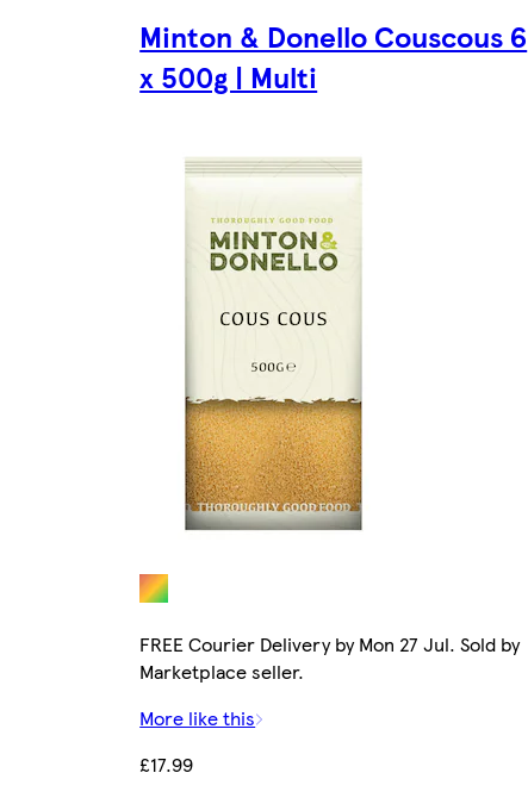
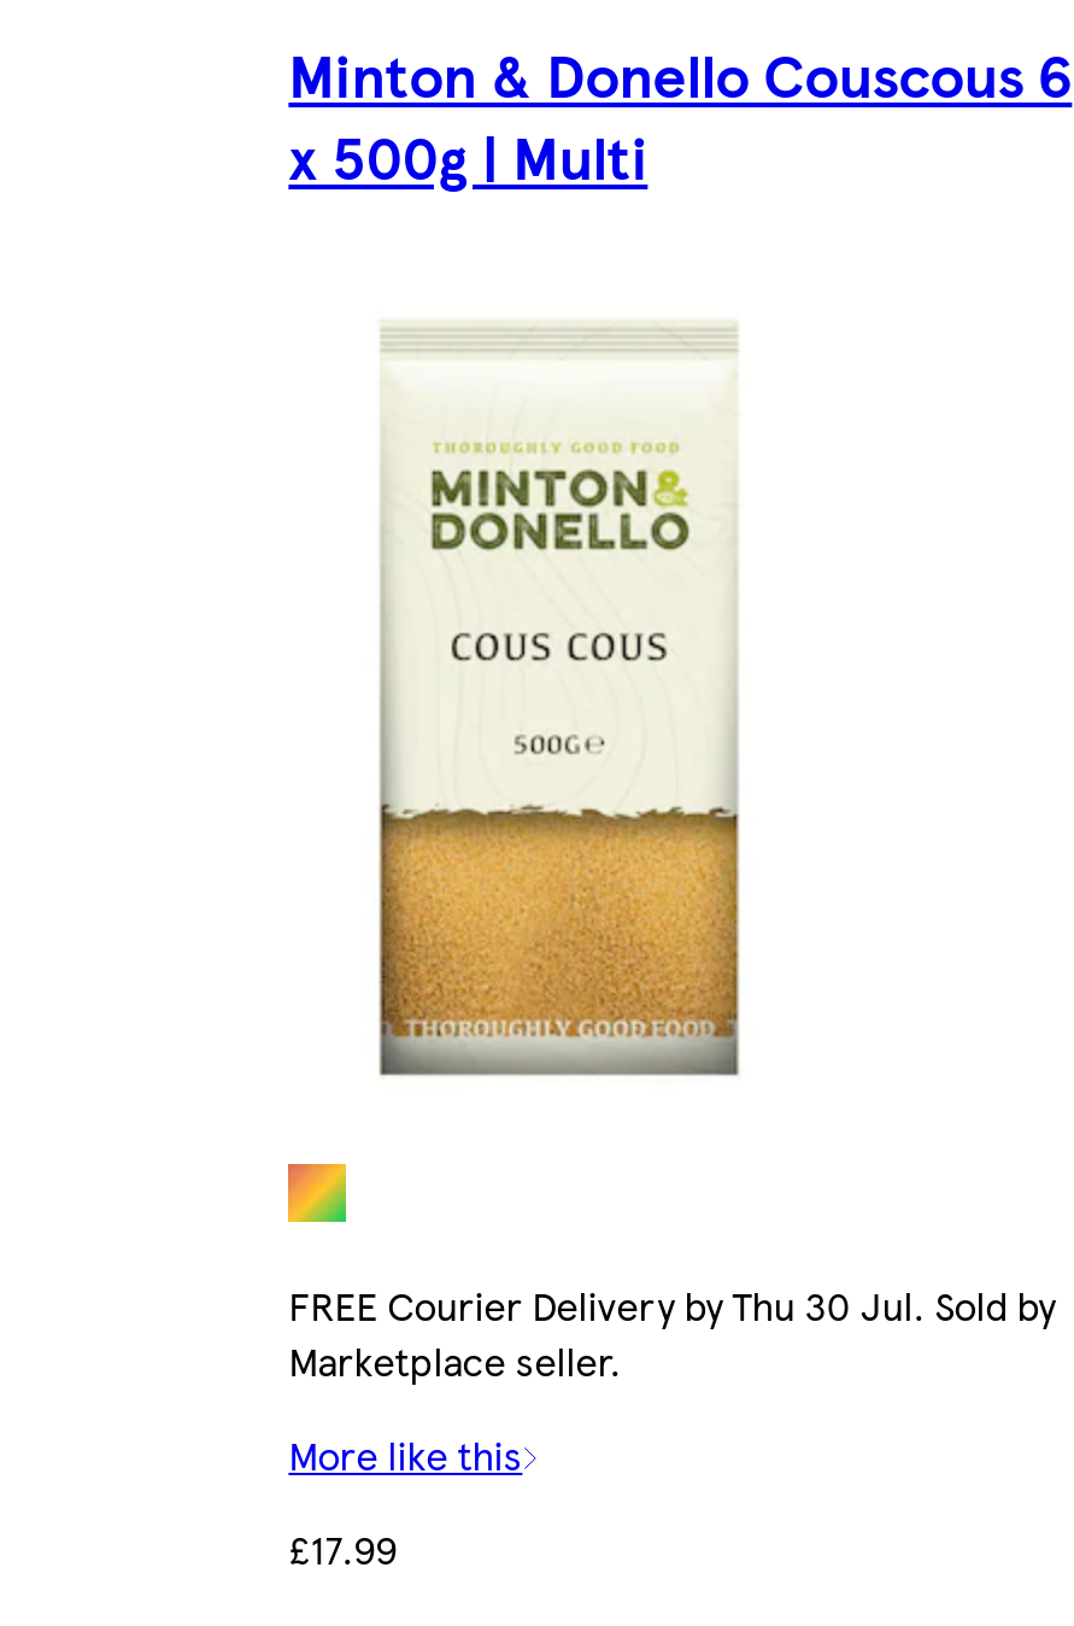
[140,630,520,657] FREE Courier Delivery by Mon 27 Jul. Sold by -> [289,1277,1055,1332] FREE Courier Delivery by Thu 30 Jul. Sold by

